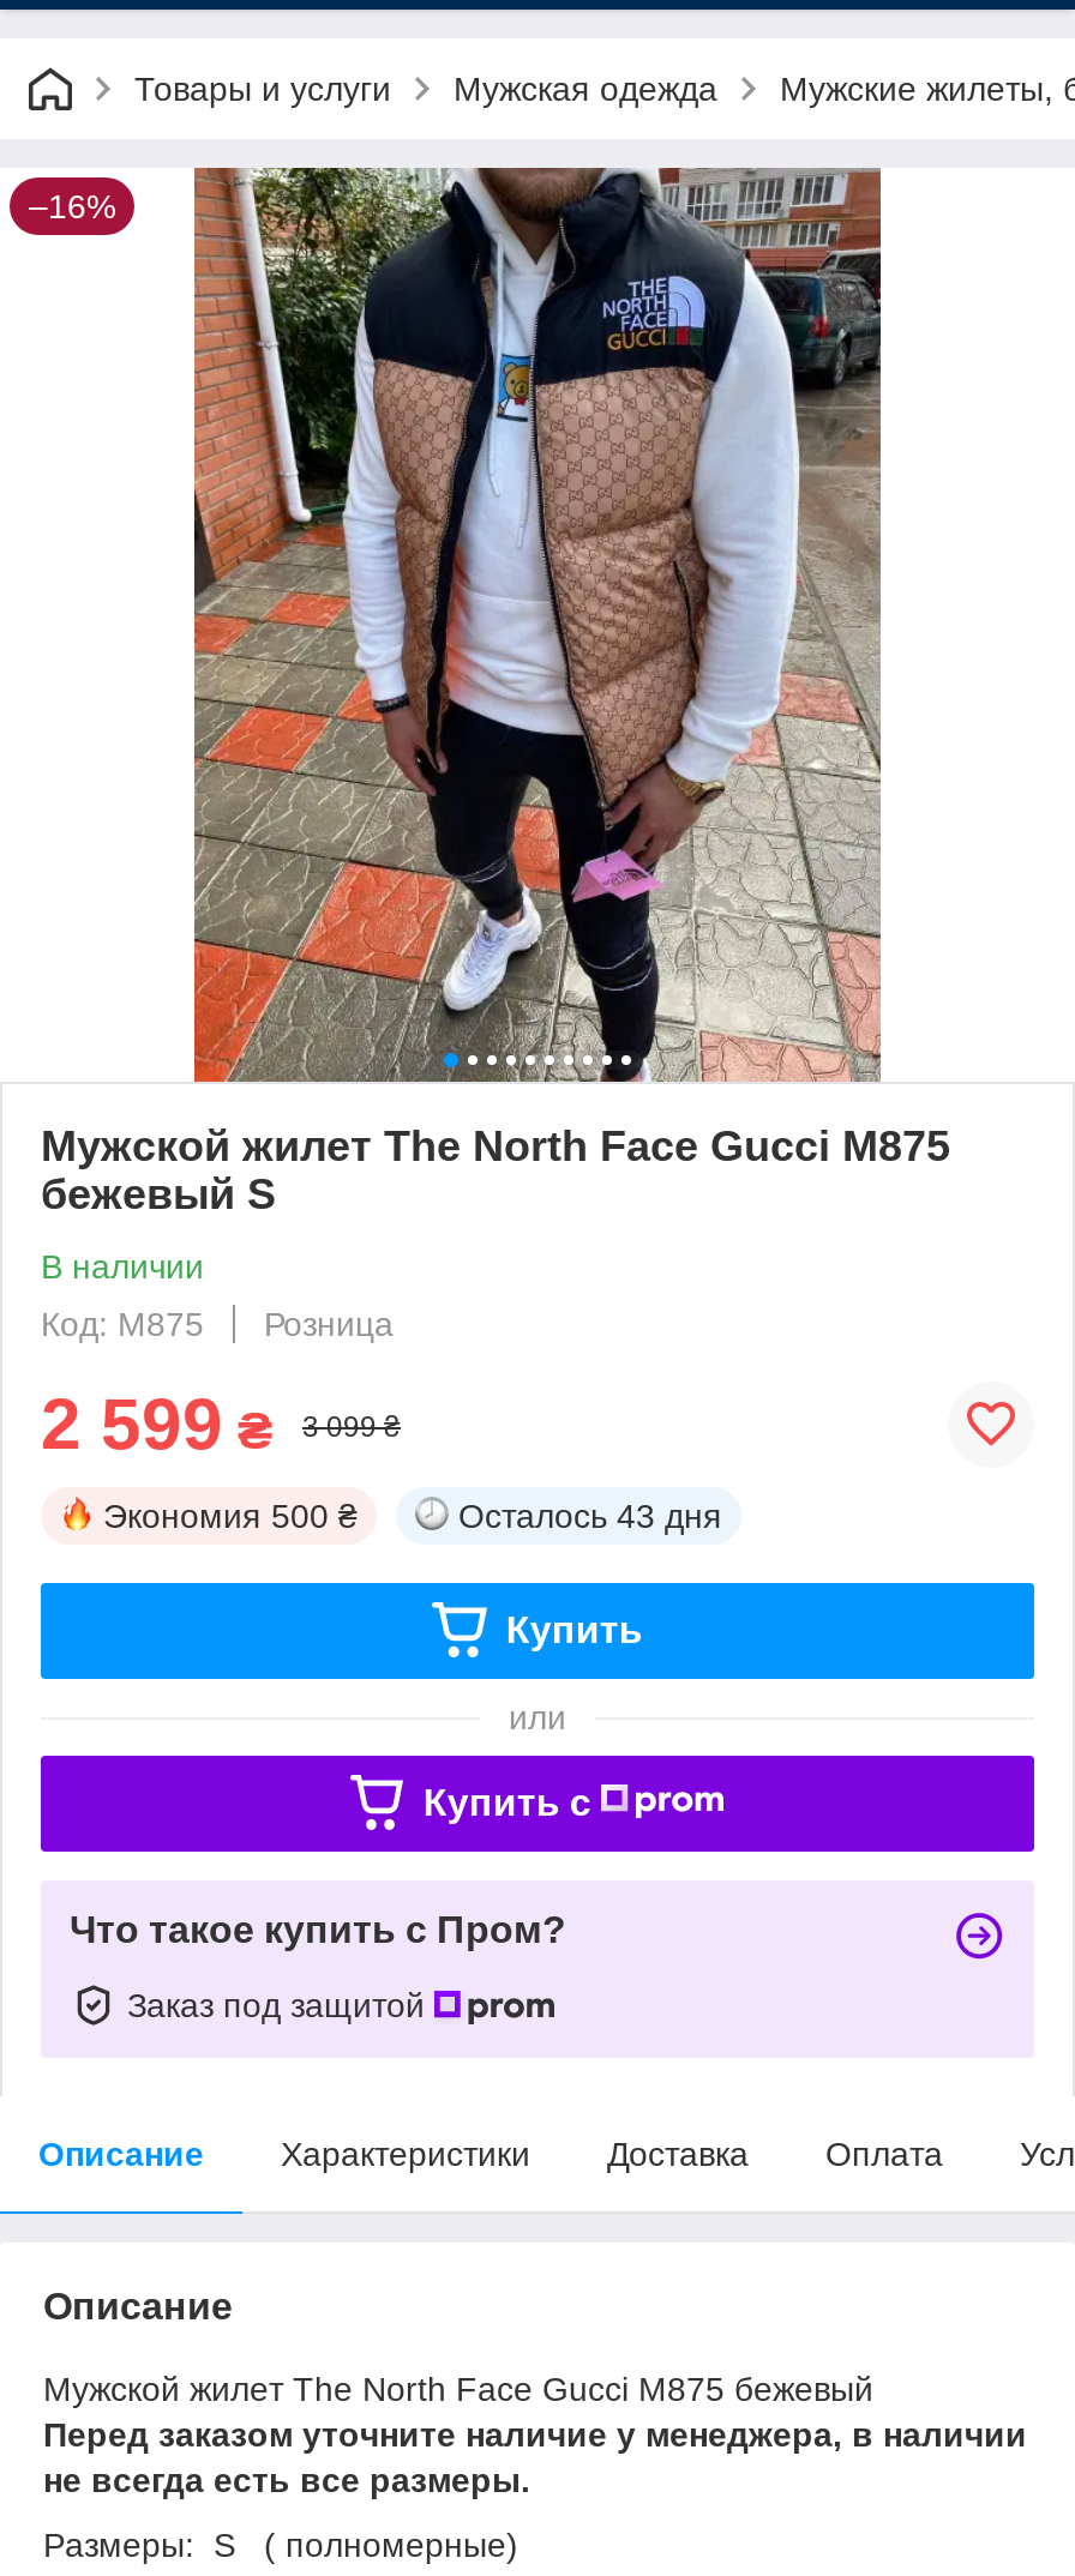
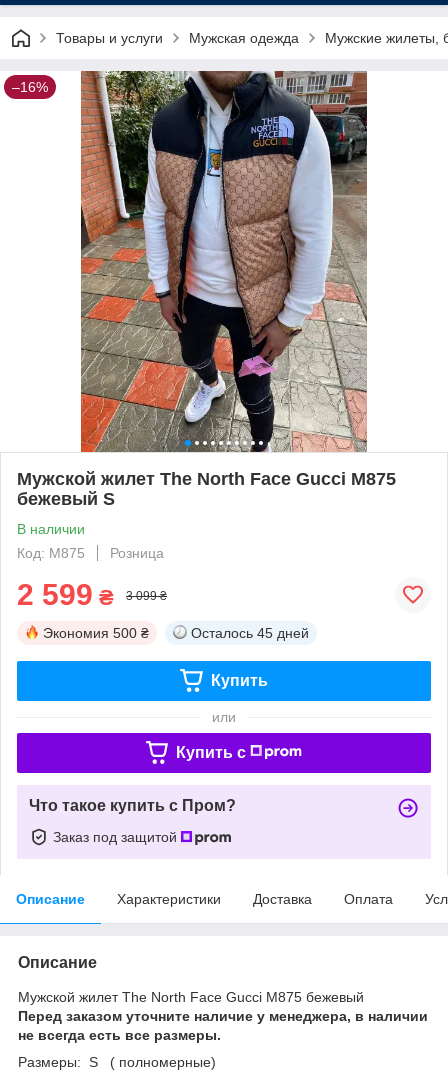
[458,1496,722,1535] Осталось 43 дня -> [191,625,309,641] Осталось 45 дней

